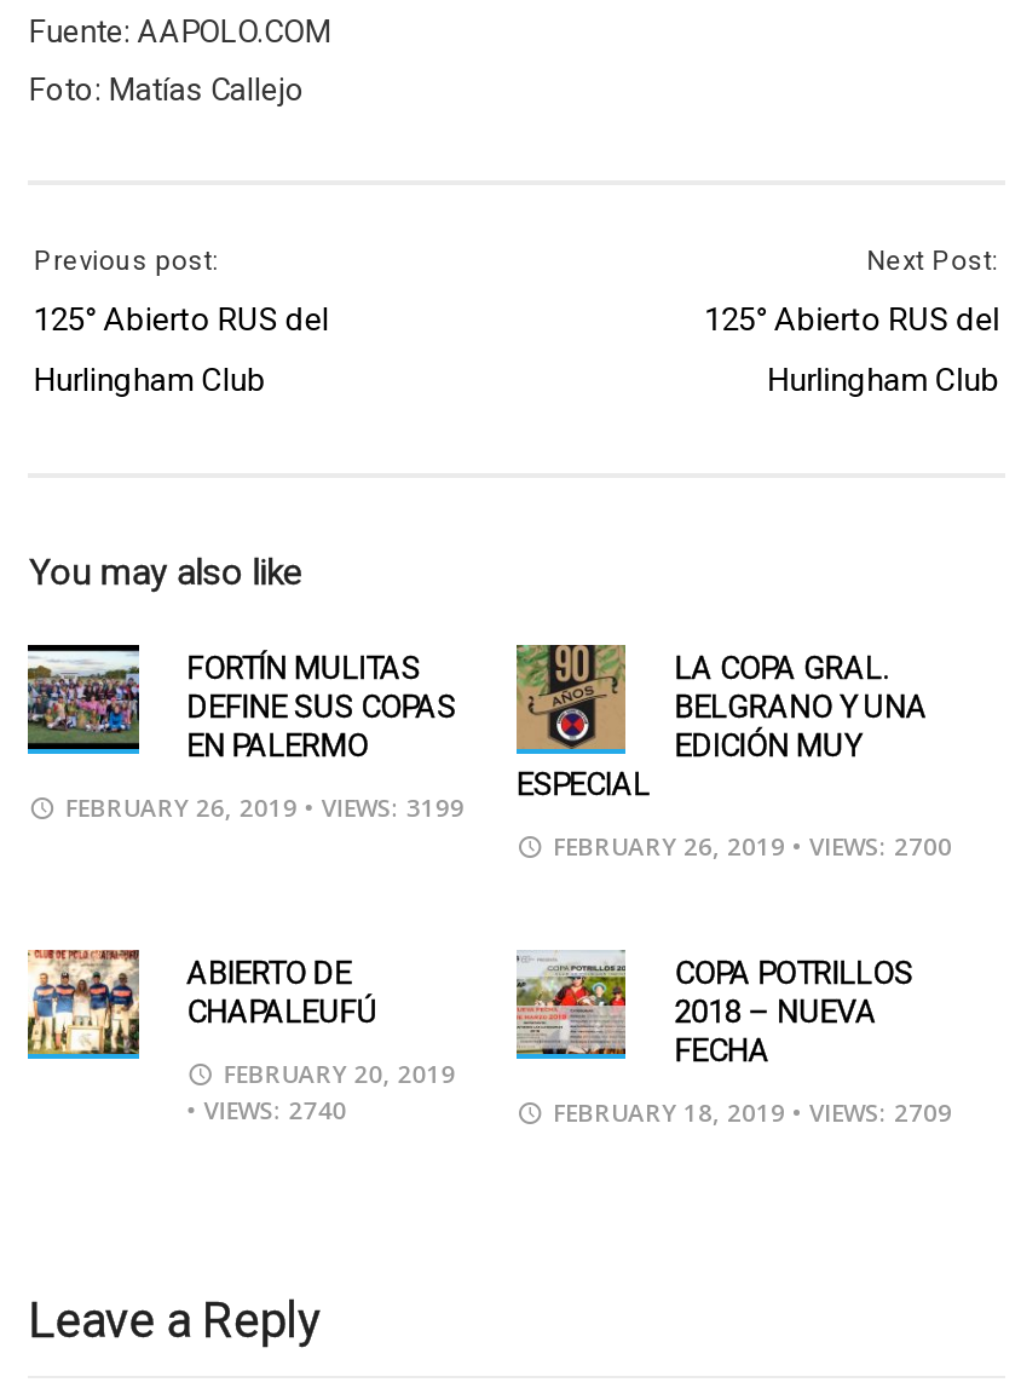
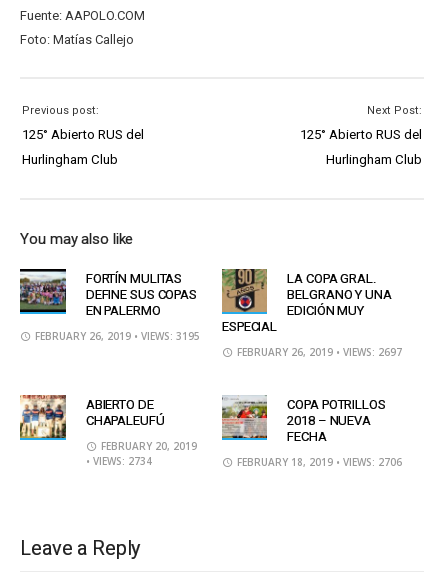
[58,791,464,825] FEBRUARY 26, 2019 • VIEWS: 3199 -> [32,329,200,343] FEBRUARY 26, 2019 • VIEWS: 3195
[546,830,952,864] FEBRUARY 26, 2019 • VIEWS: 2700 -> [234,345,402,359] FEBRUARY 26, 2019 • VIEWS: 2697
[187,1093,346,1127] • VIEWS: 2740 -> [86,454,152,468] • VIEWS: 2734
[546,1096,952,1130] FEBRUARY 18, 2019 • VIEWS: 2709 -> [234,455,402,469] FEBRUARY 18, 2019 • VIEWS: 2706

